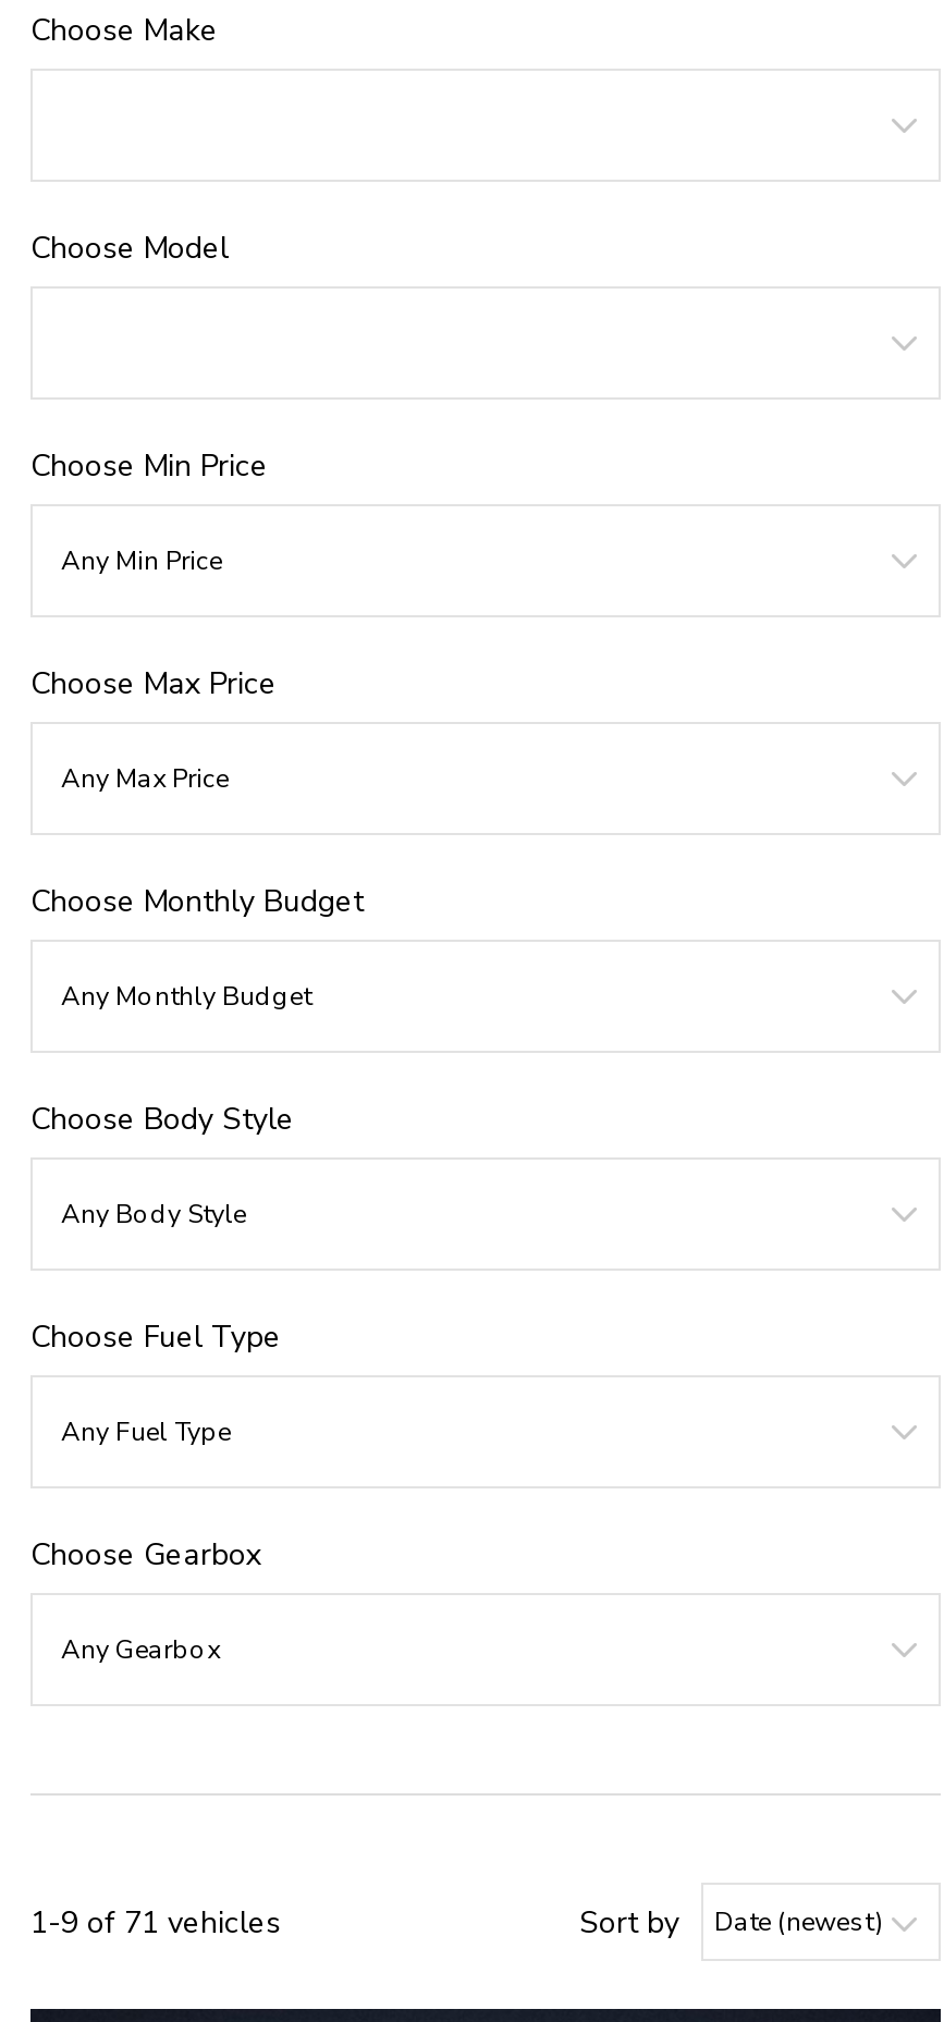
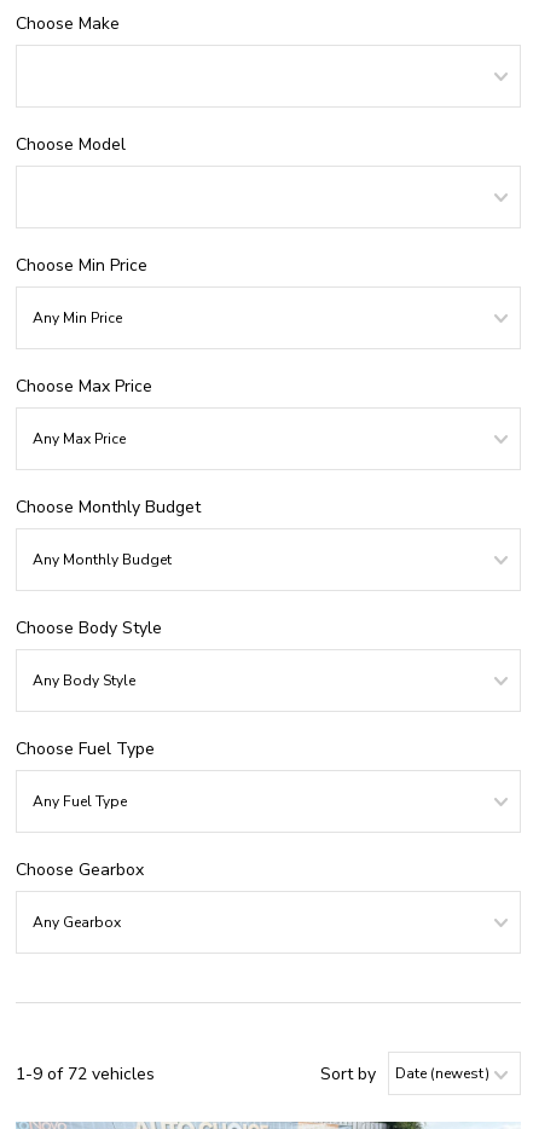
[30,1902,281,1944] 1-9 of 71 vehicles -> [16,1063,155,1085] 1-9 of 72 vehicles

